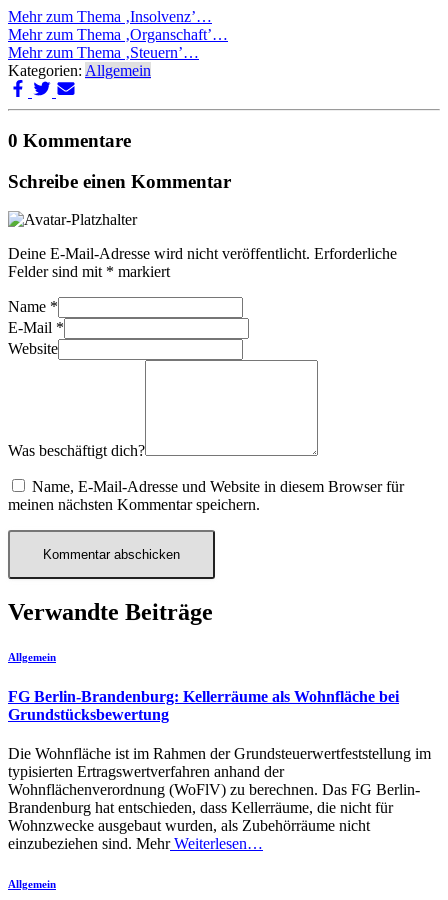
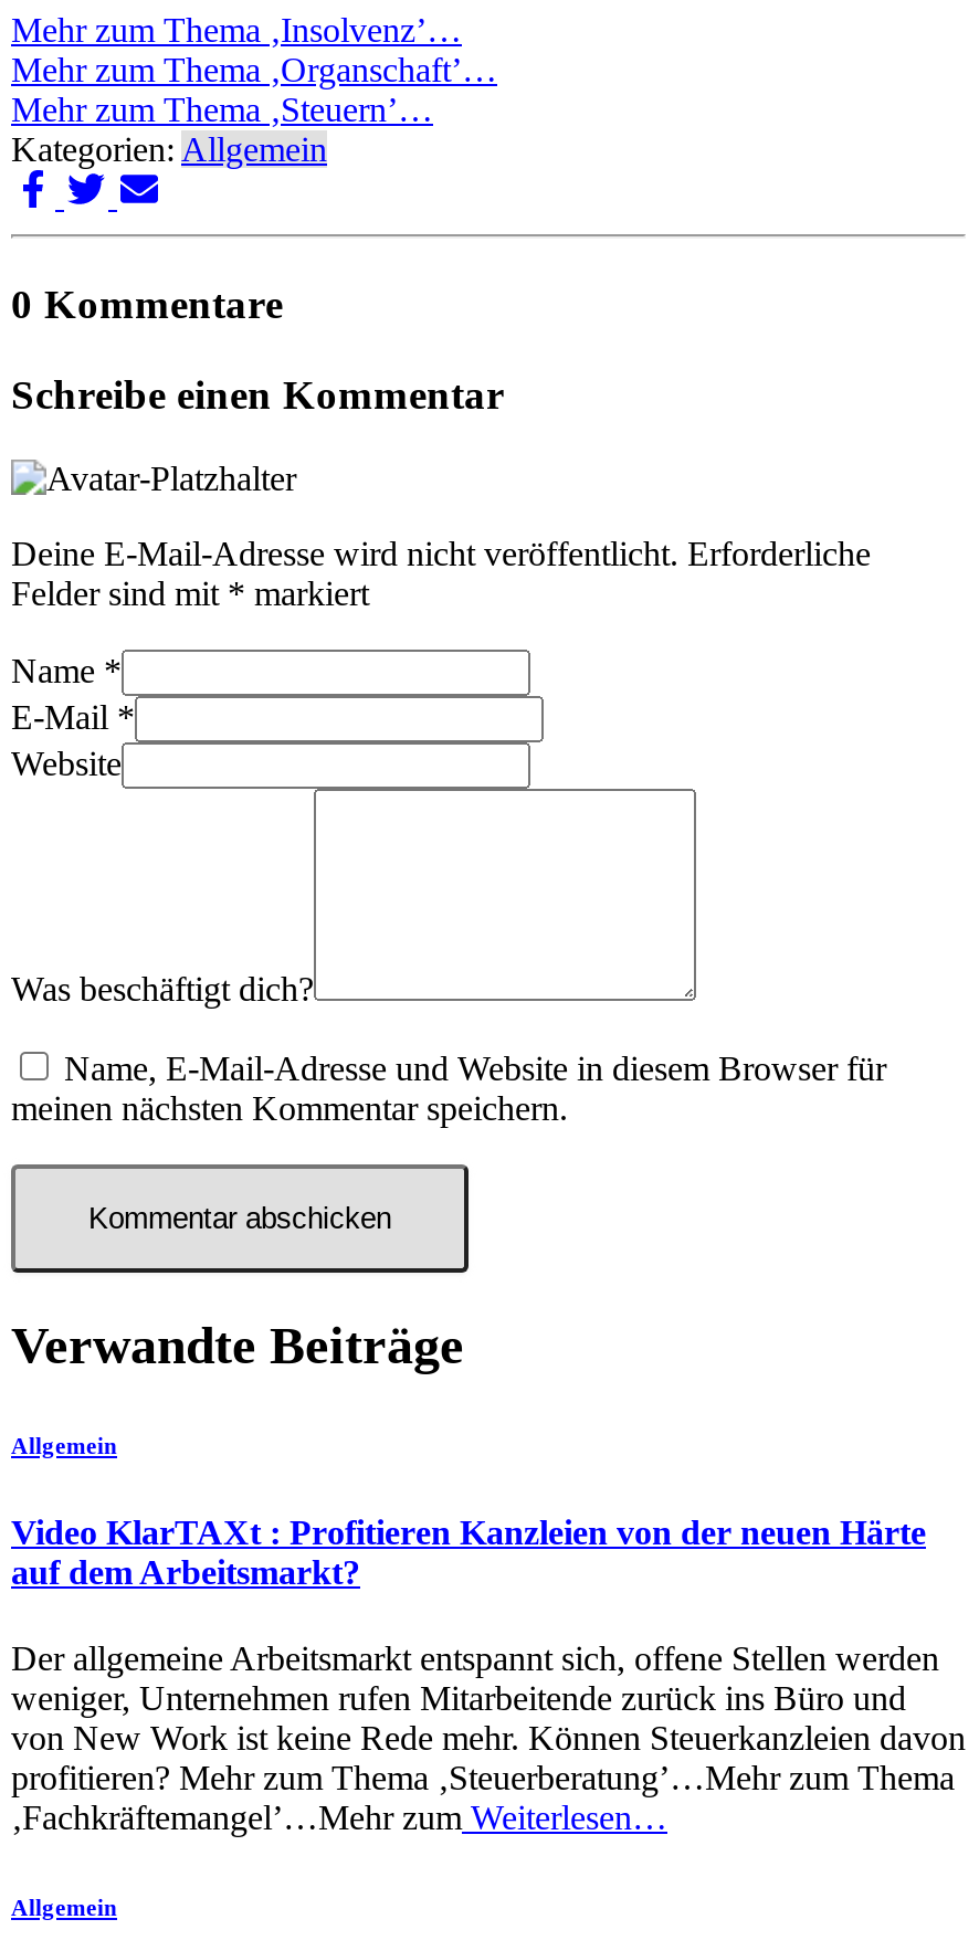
[8,688,399,723] FG Berlin-Brandenburg: Kellerräume als Wohnfläche bei | Grundstücksbewertung -> [11,1514,926,1591] Video KlarTAXt : Profitieren Kanzleien von der neuen Härte | auf dem Arbeitsmarkt?
[8,745,431,852] Die Wohnfläche ist im Rahmen der Grundsteuerwertfeststellung im | typisierten Ertragswertverfahren anhand der | Wohnflächenverordnung (WoFlV) zu berechnen. Das FG Berlin- | Brandenburg hat entschieden, dass Kellerräume, die nicht für | Wohnzwecke ausgebaut wurden, als Zubehörräume nicht | einzubeziehen sind. Mehr Weiterlesen… -> [11,1640,966,1837] Der allgemeine Arbeitsmarkt entspannt sich, offene Stellen werden | weniger, Unternehmen rufen Mitarbeitende zurück ins Büro und | von New Work ist keine Rede mehr. Können Steuerkanzleien davon | profitieren? Mehr zum Thema ‚Steuerberatung’…Mehr zum Thema | ‚Fachkräftemangel’…Mehr zum Weiterlesen…

